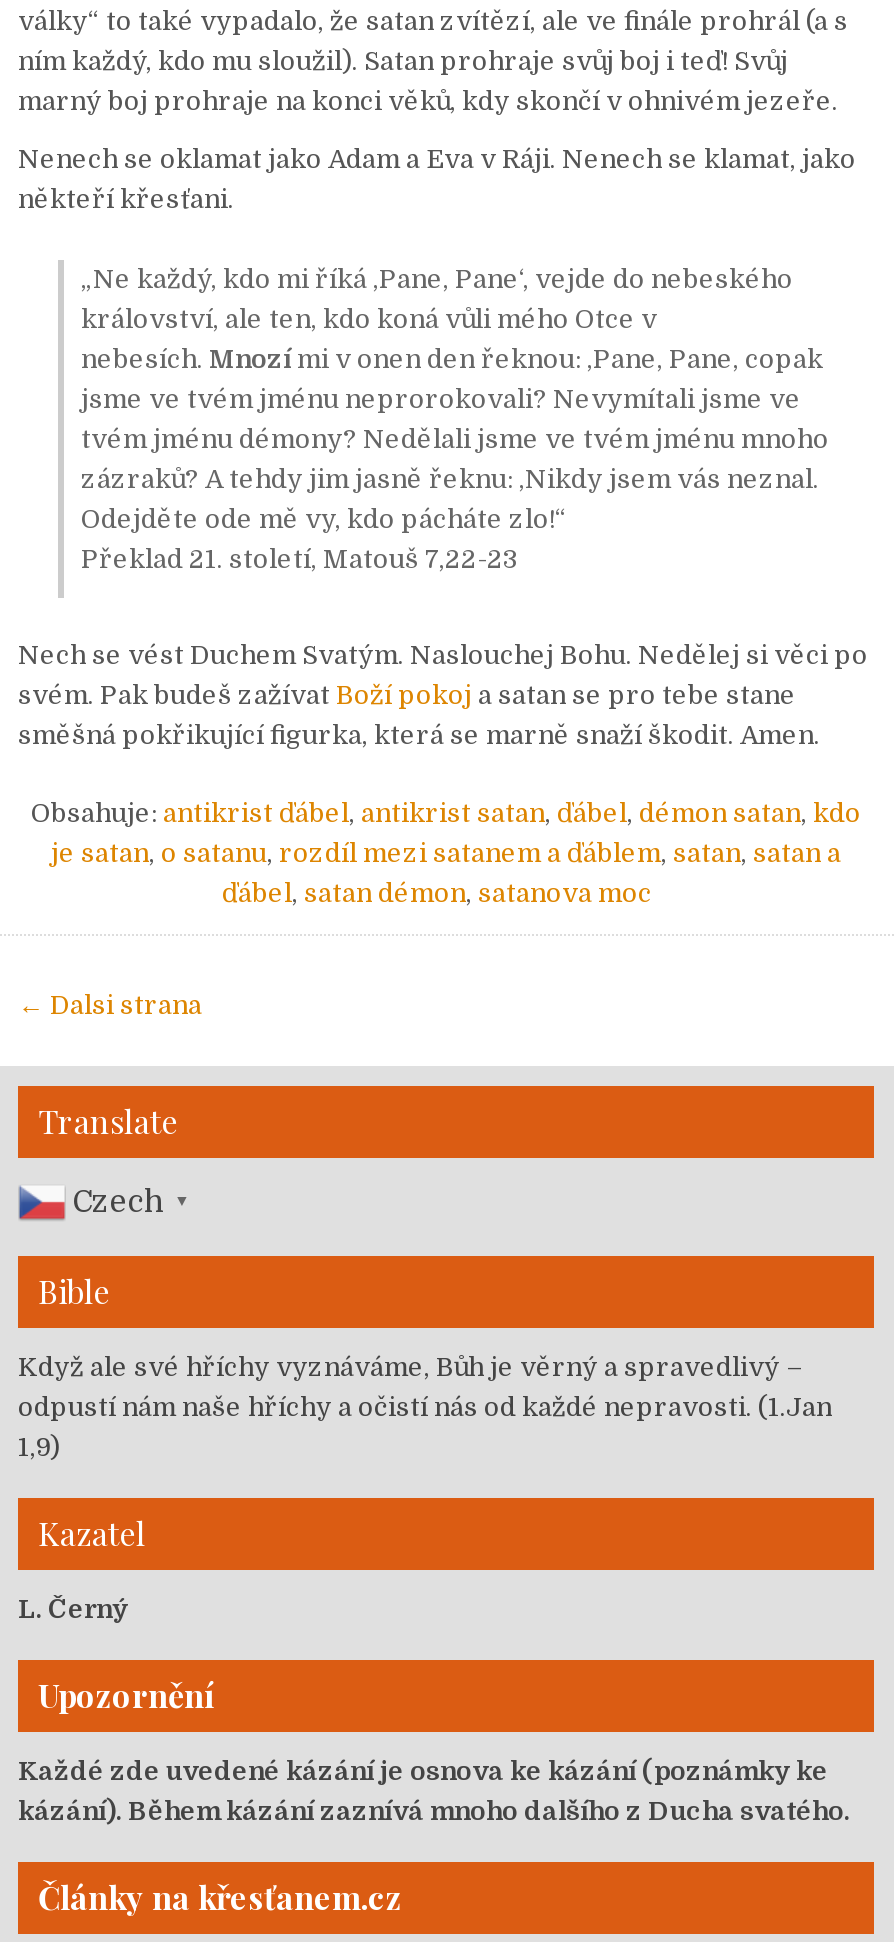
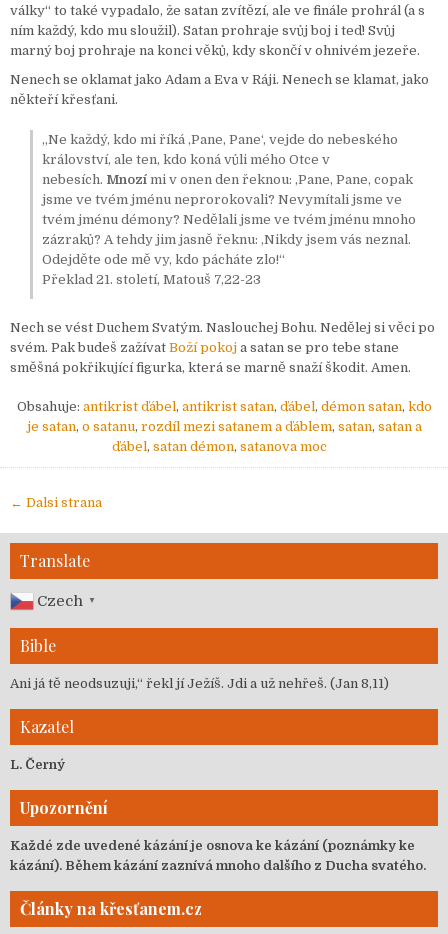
[18,1353,832,1463] Když ale své hříchy vyznáváme, Bůh je věrný a spravedlivý – | odpustí nám naše hříchy a očistí nás od každé nepravosti. (1.Jan | 1,9) -> [10,676,389,691] Ani já tě neodsuzuji,“ řekl jí Ježíš. Jdi a už nehřeš. (Jan 8,11)

